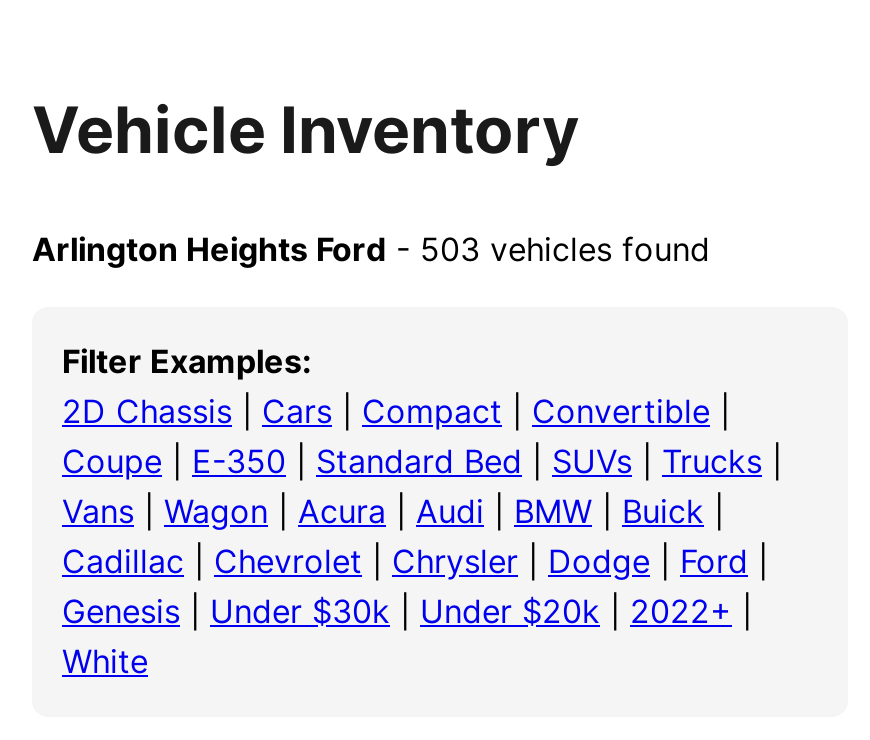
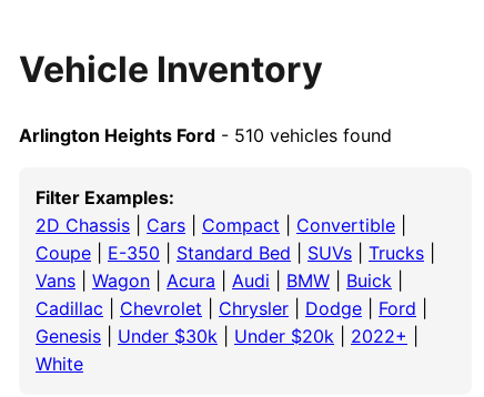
[32,229,710,269] Arlington Heights Ford - 503 vehicles found -> [19,124,392,146] Arlington Heights Ford - 510 vehicles found

